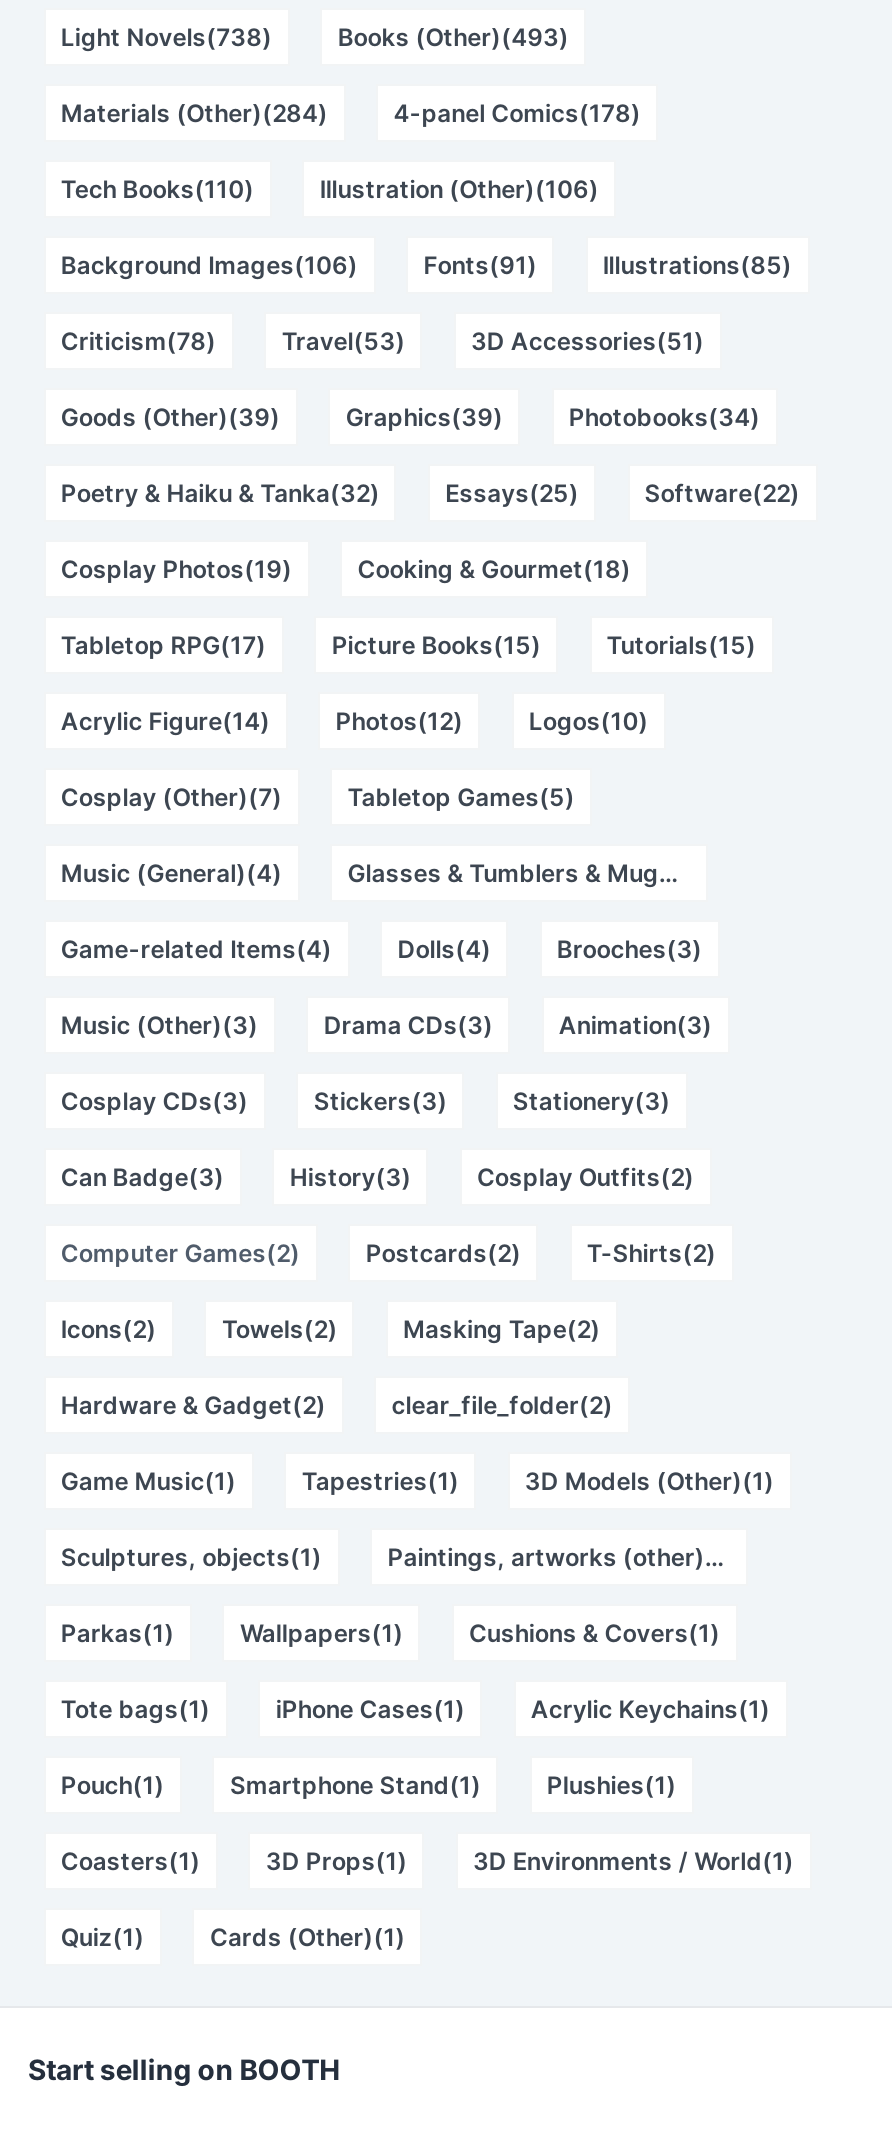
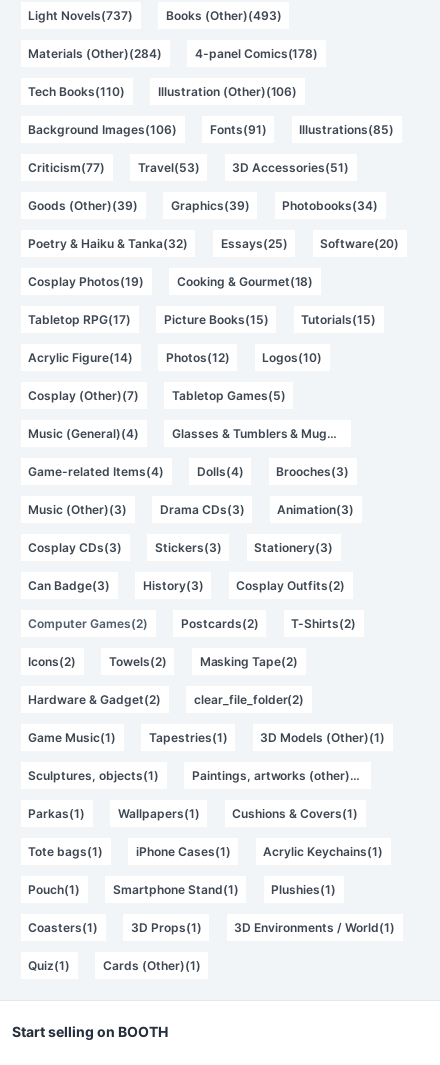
[61,22,272,52] Light Novels(738) -> [28,8,133,23] Light Novels(737)
[61,326,216,356] Criticism(78) -> [28,160,105,175] Criticism(77)
[644,478,800,508] Software(22) -> [320,236,399,251] Software(20)

